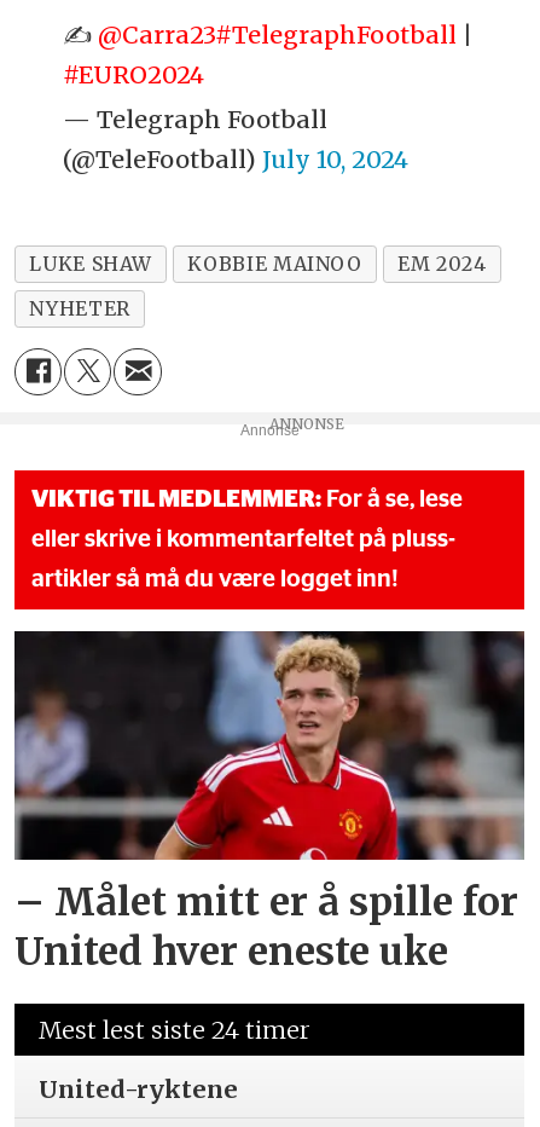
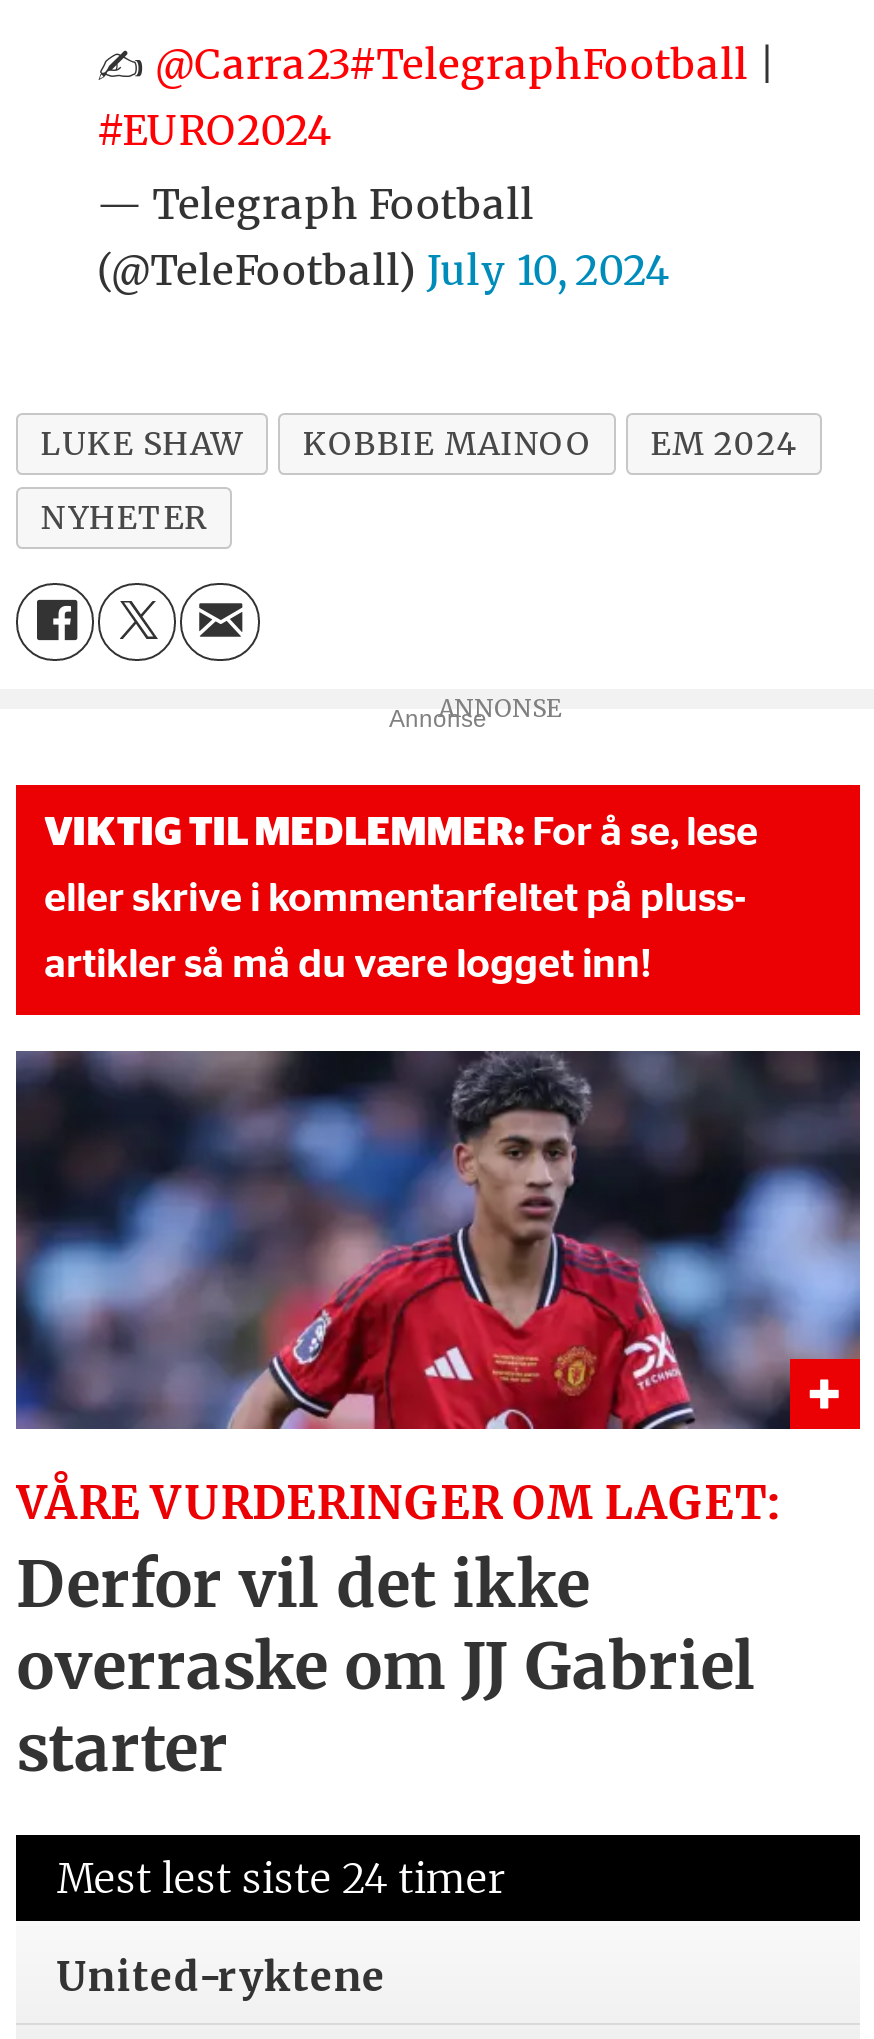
[14,630,526,975] [image] | – Målet mitt er å spille for | United hver eneste uke -> [14,1049,862,1788] [image] | VÅRE VURDERINGER OM LAGET: | Derfor vil det ikke | overraske om JJ Gabriel | starter

